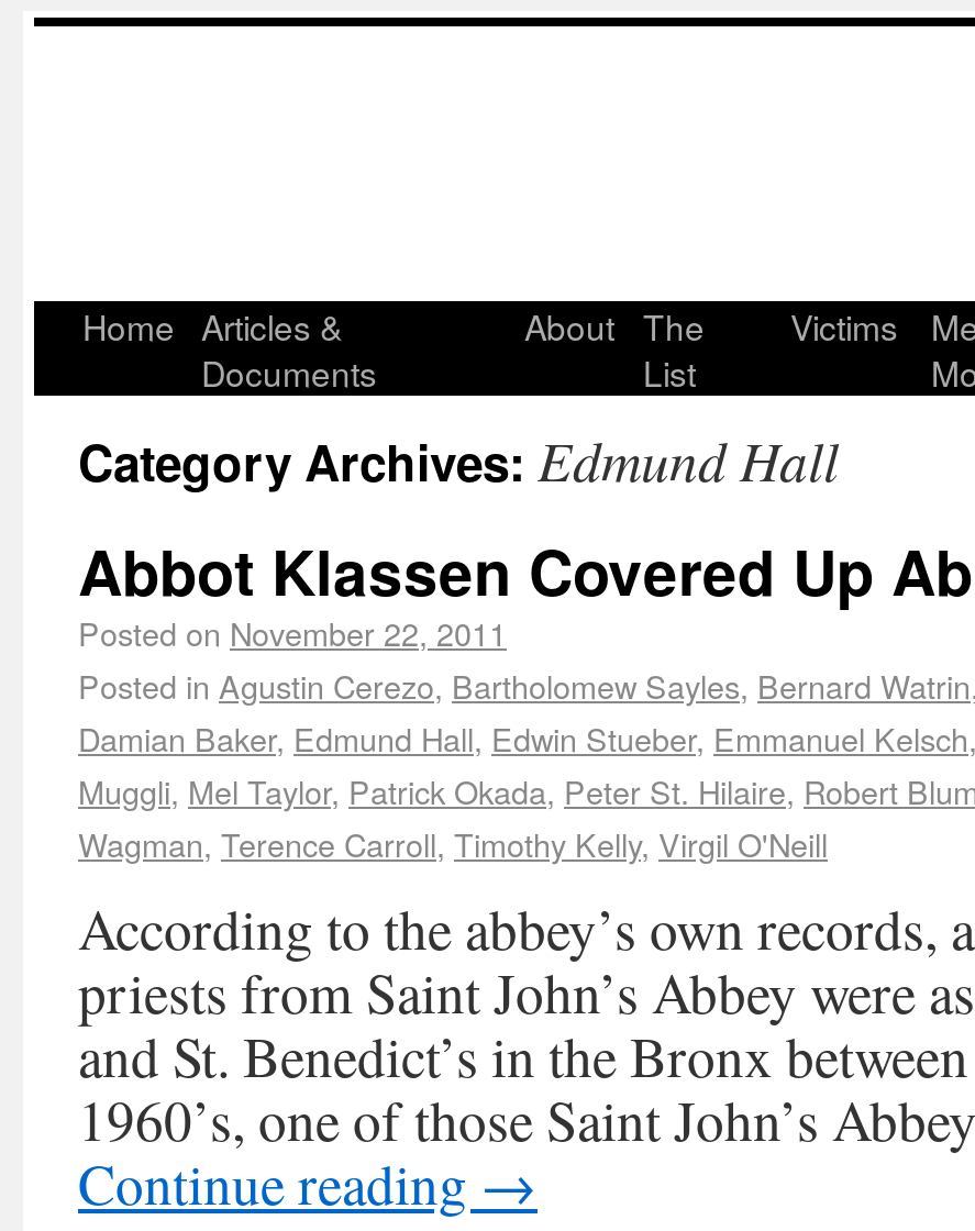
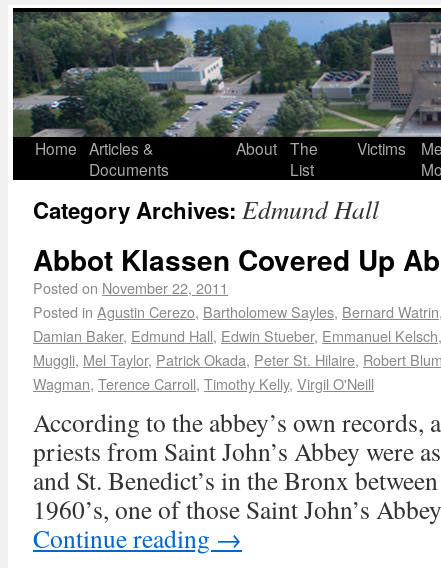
none -> [12,11,438,138] [image]

